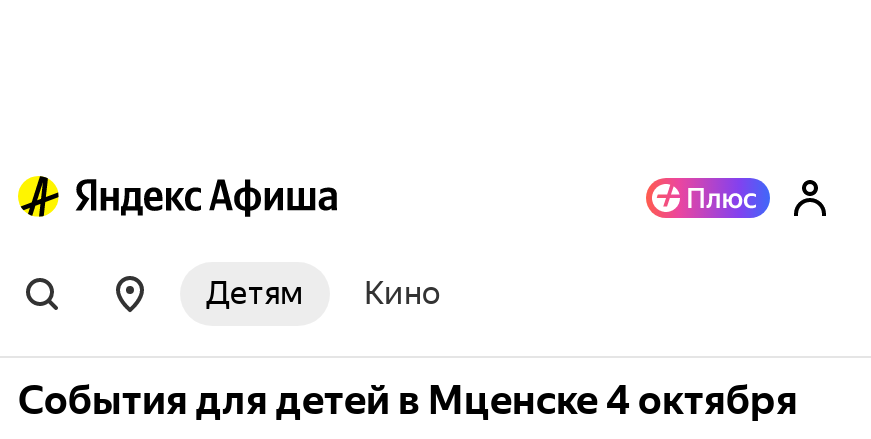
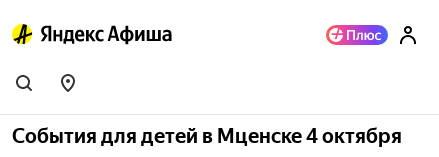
[206,274,440,312] Детям | Кино -> none

